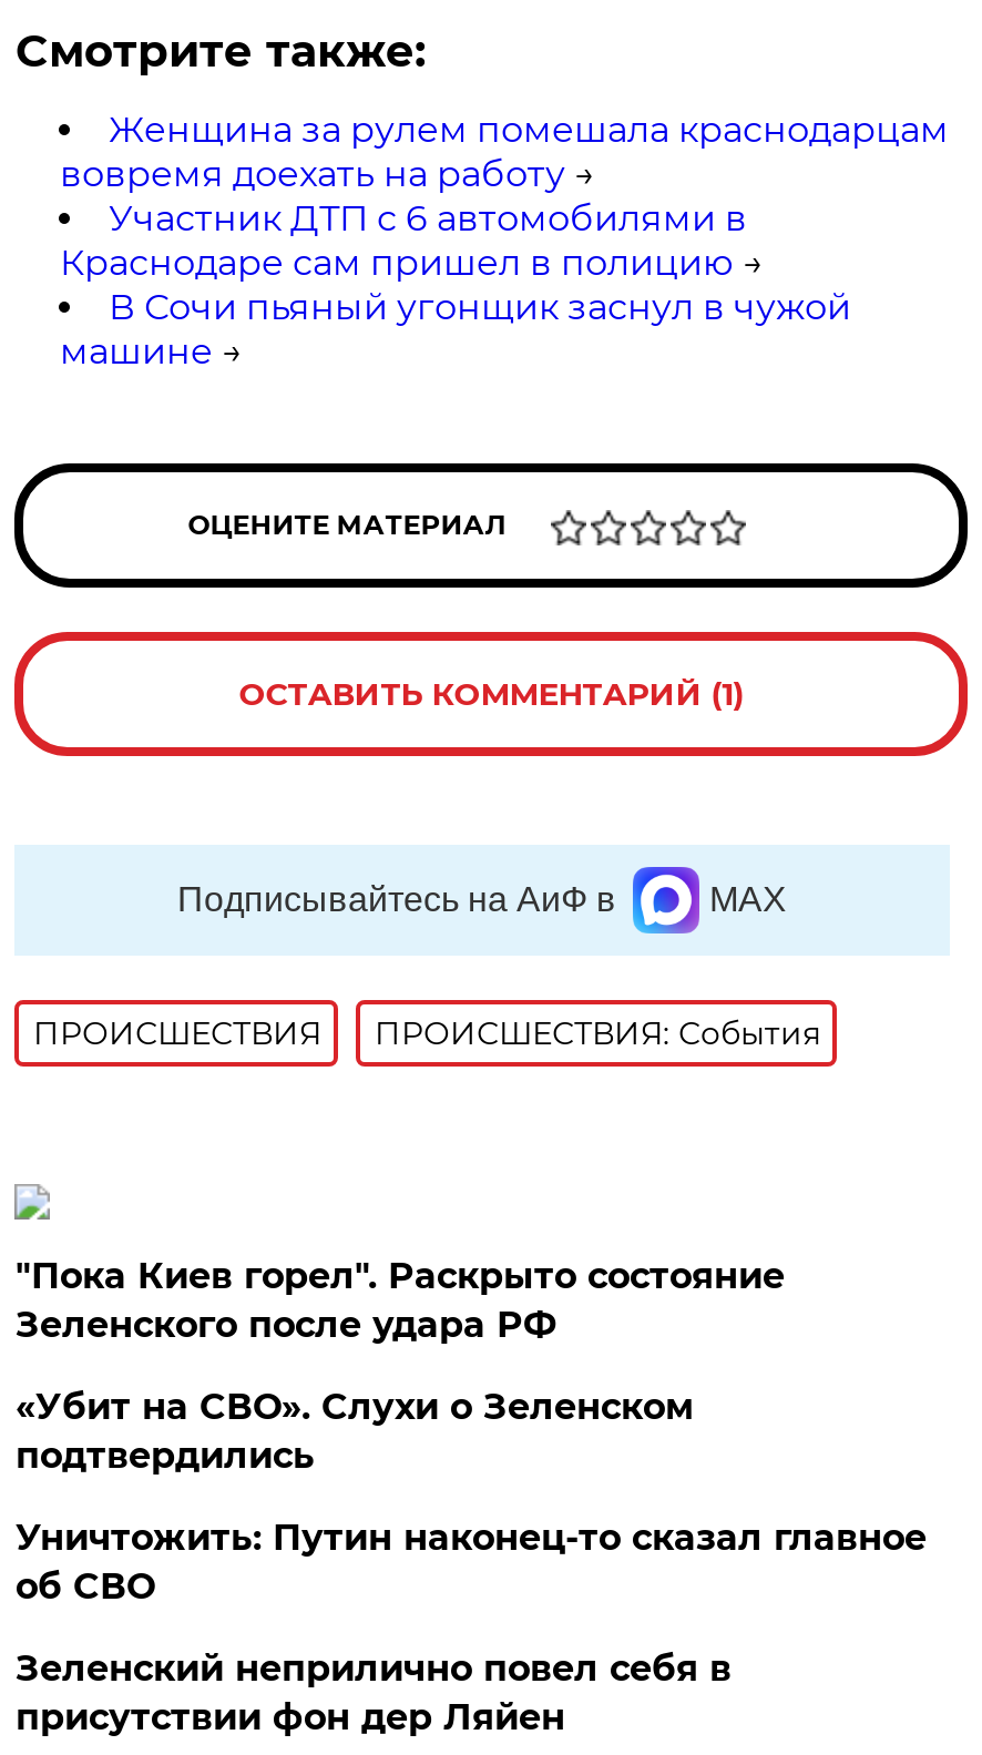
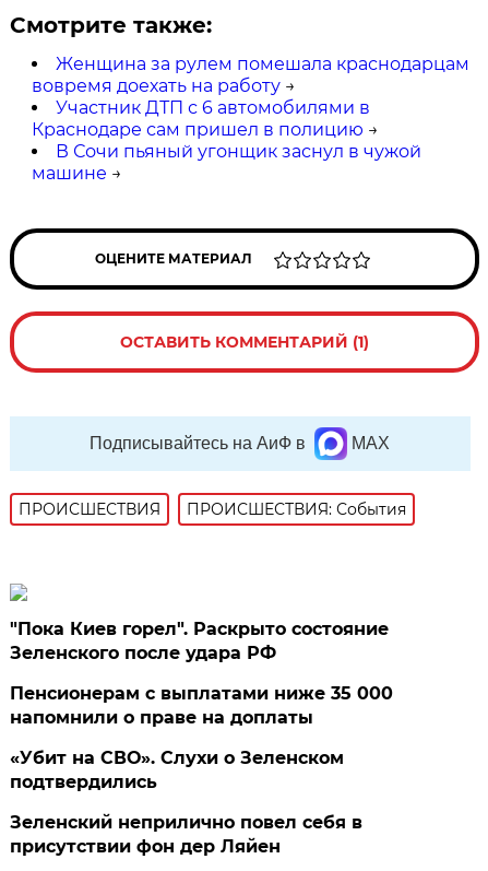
none -> [10,683,393,728] Пенсионерам с выплатами ниже 35 000 | напомнили о праве на доплаты
moved [15,1386,694,1477] -> [10,748,344,792]: «Убит на СВО». Слухи о Зеленском | подтвердились
[15,1517,926,1608] Уничтожить: Путин наконец-то сказал главное | об СВО -> none

